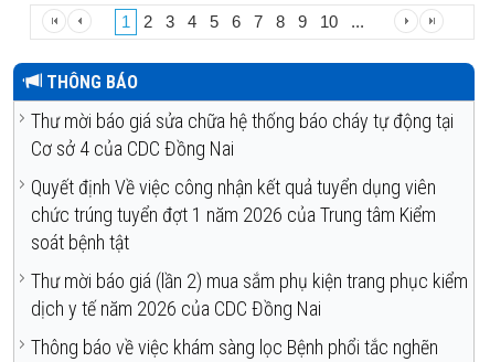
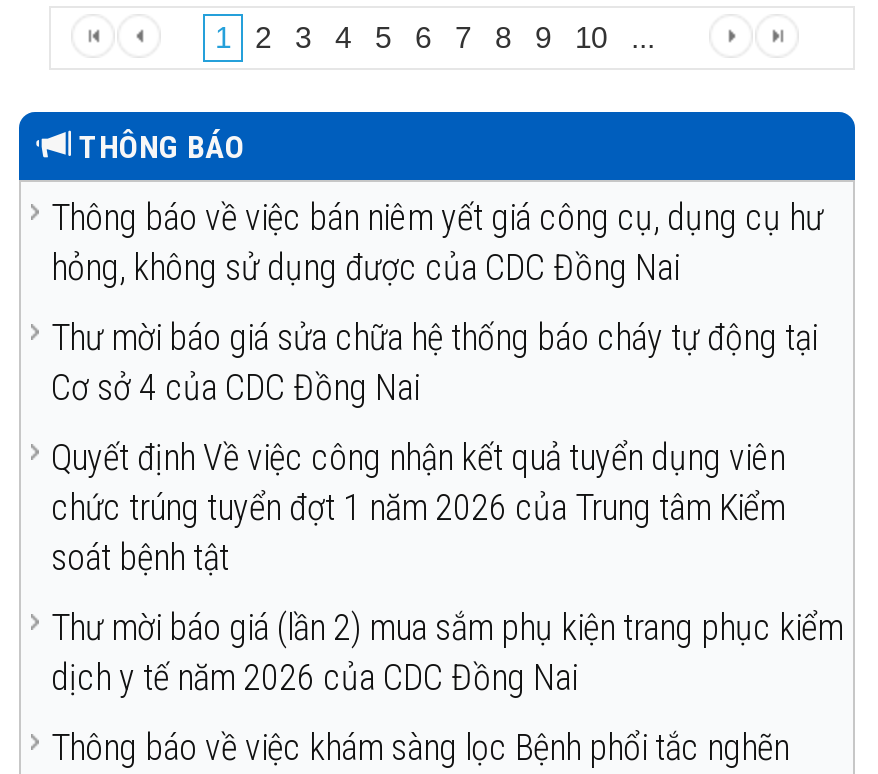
none -> [51,196,823,288] Thông báo về việc bán niêm yết giá công cụ, dụng cụ hư | hỏng, không sử dụng được của CDC Đồng Nai

